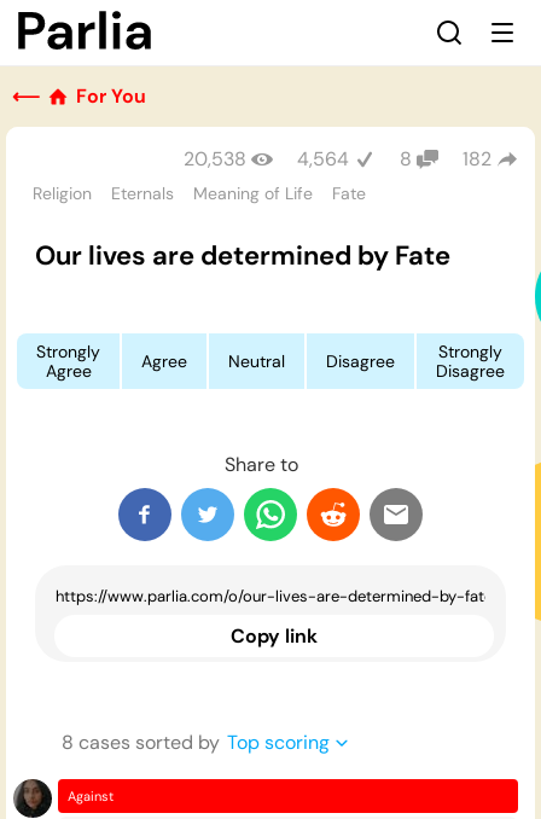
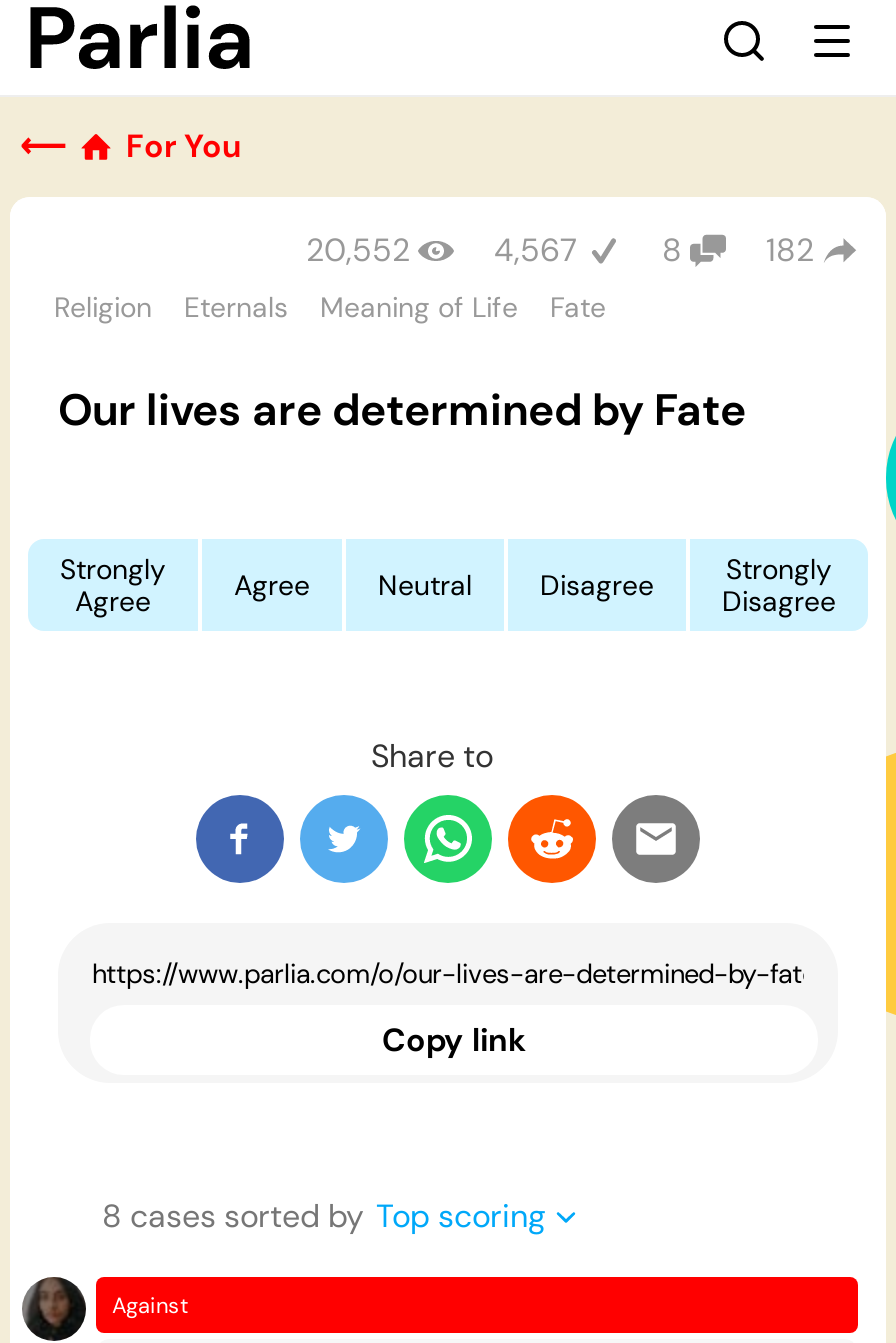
[184,146,246,172] 20,538 -> [306,229,410,271] 20,552
[297,146,349,172] 4,564 -> [494,229,578,271] 4,567

